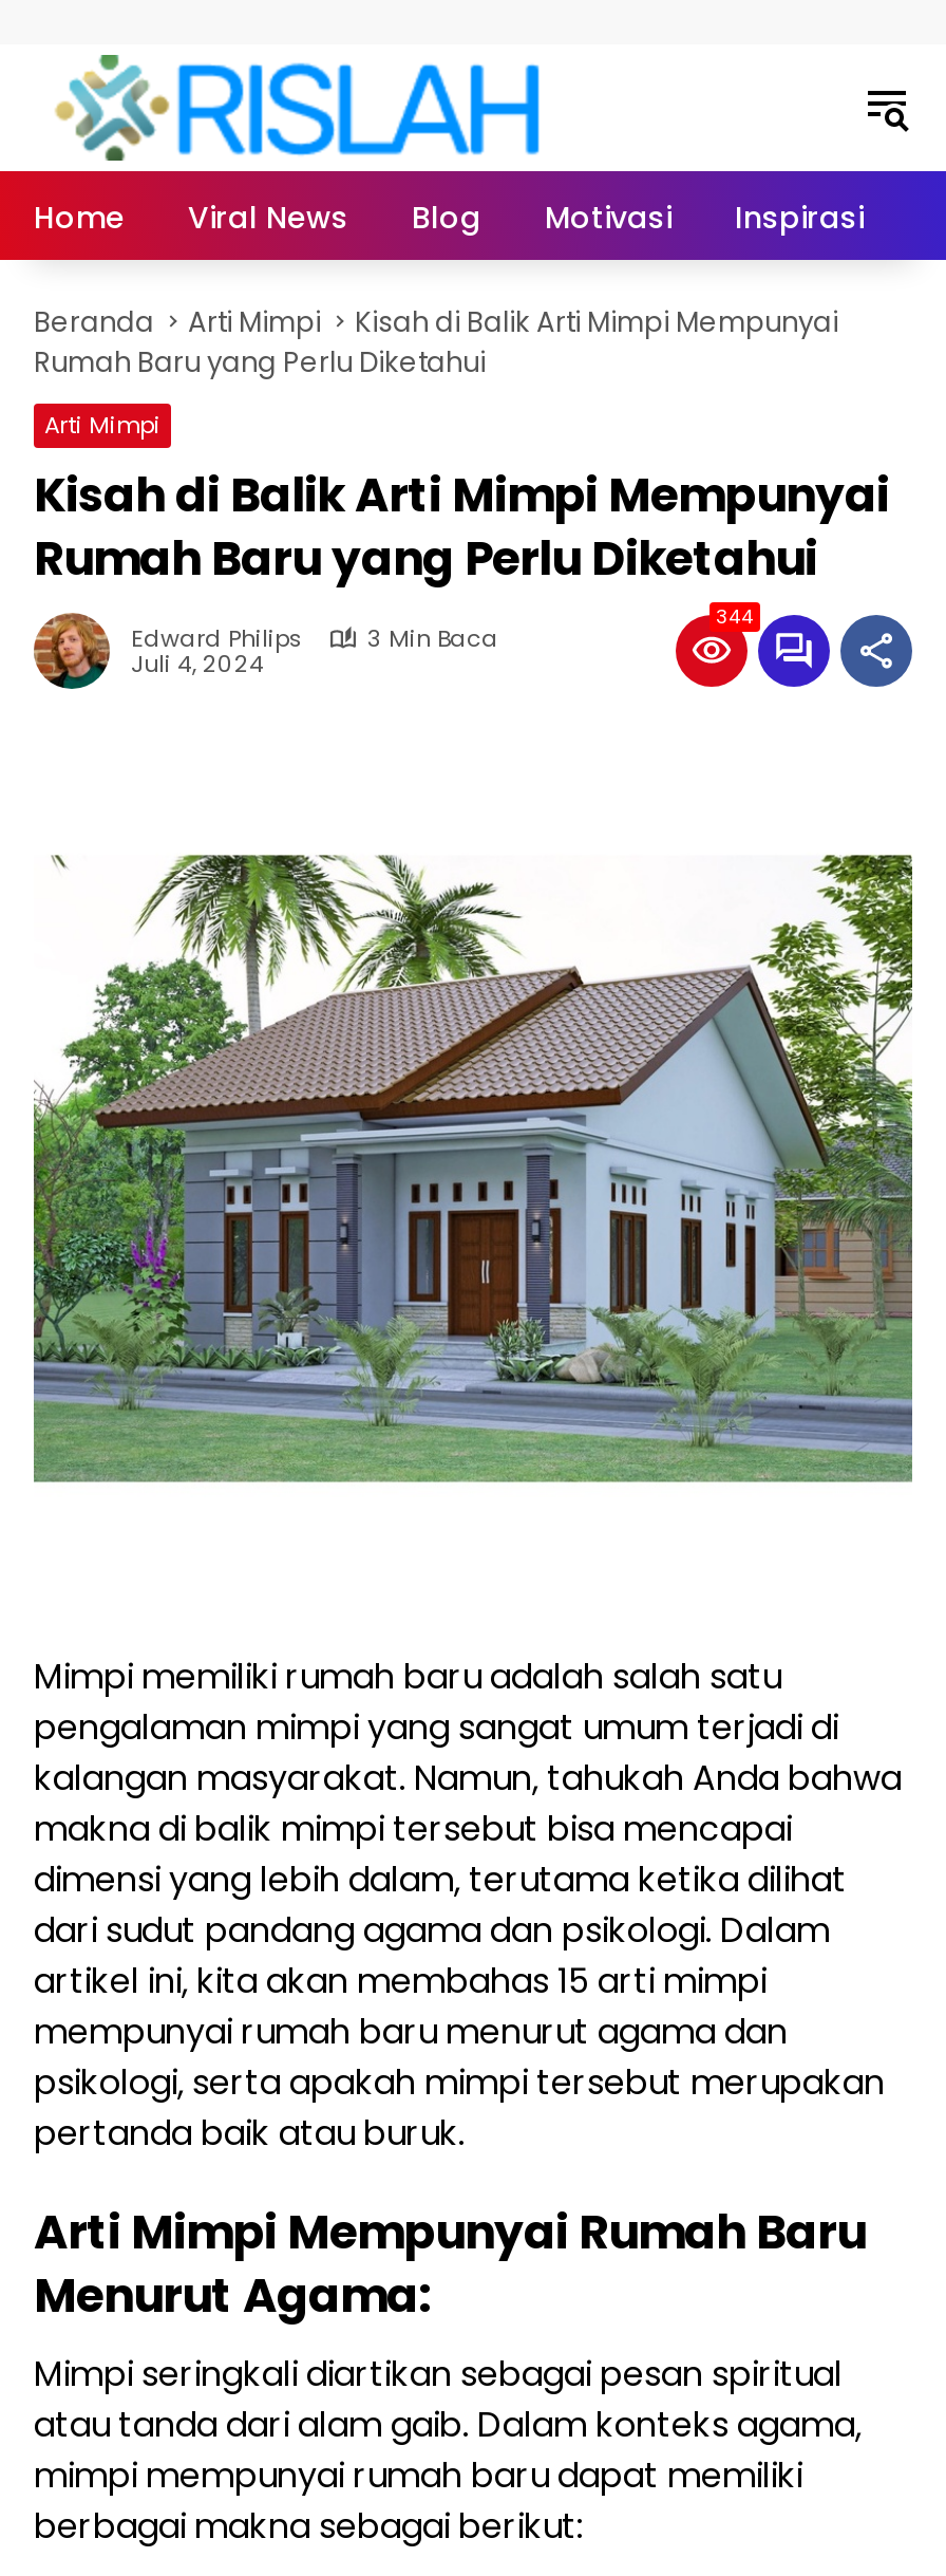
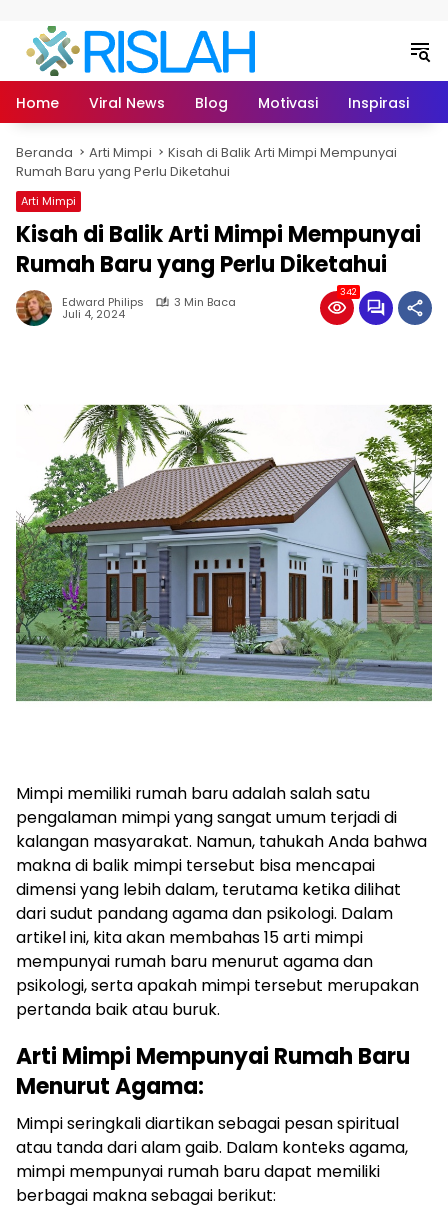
[716,604,754,630] 344 -> [340,286,357,298] 342

